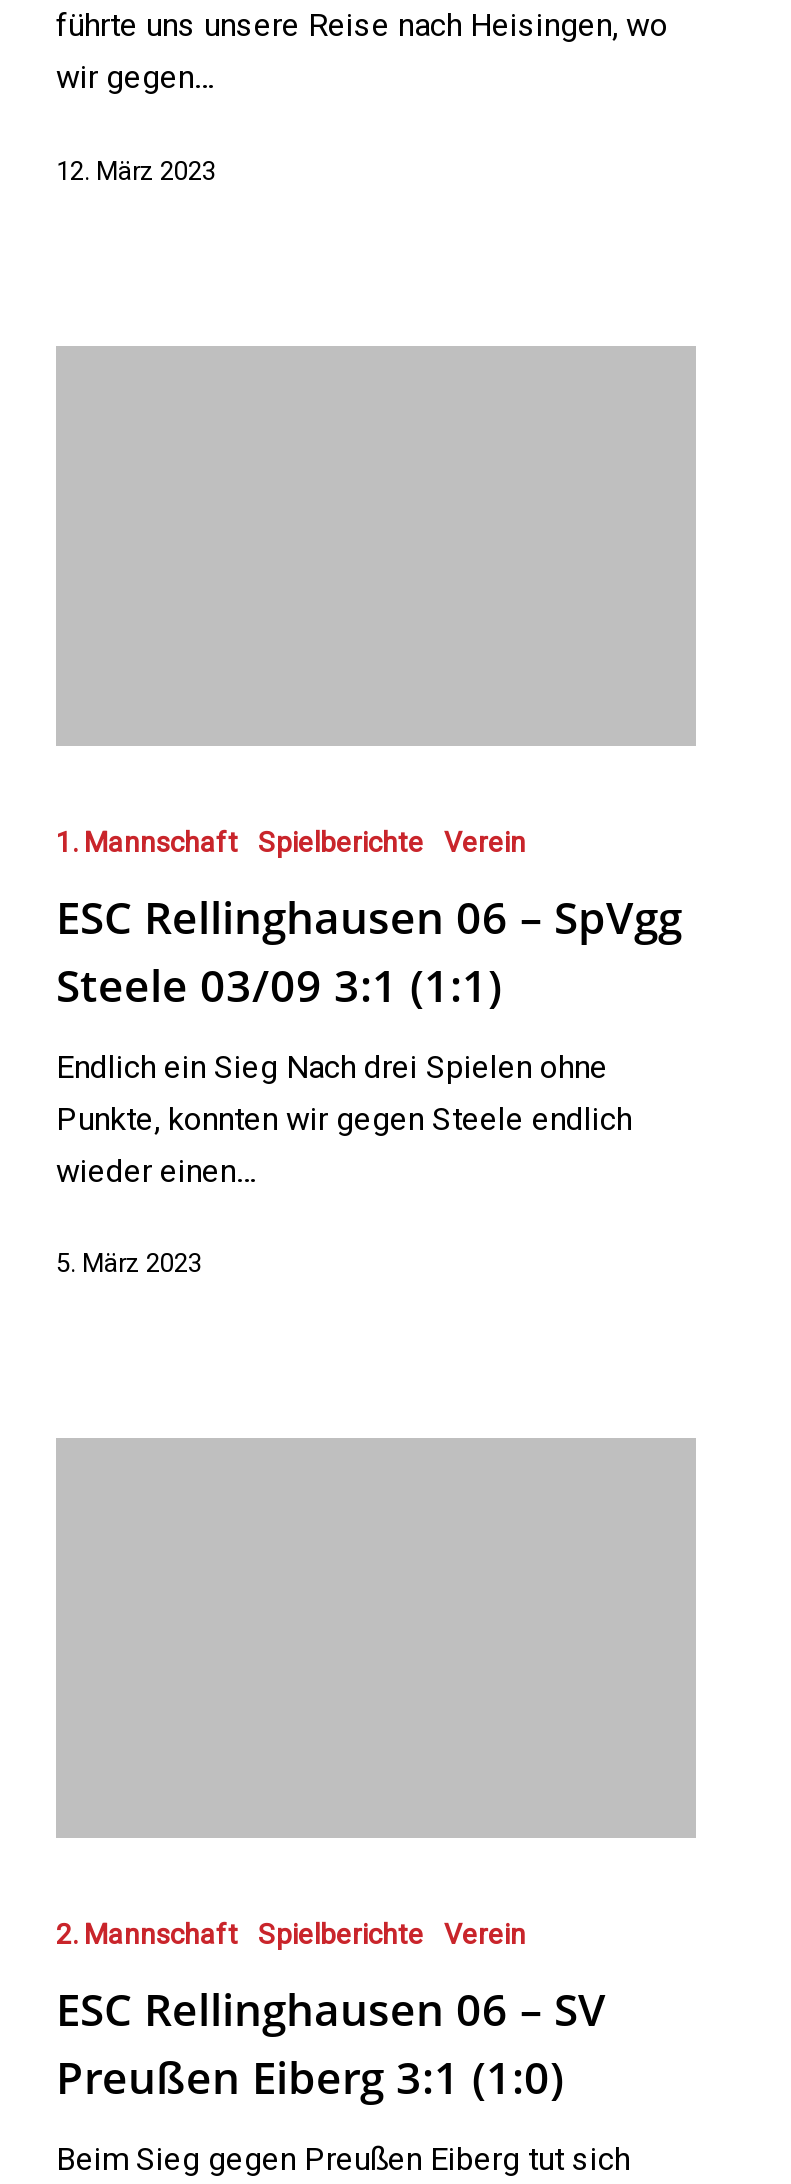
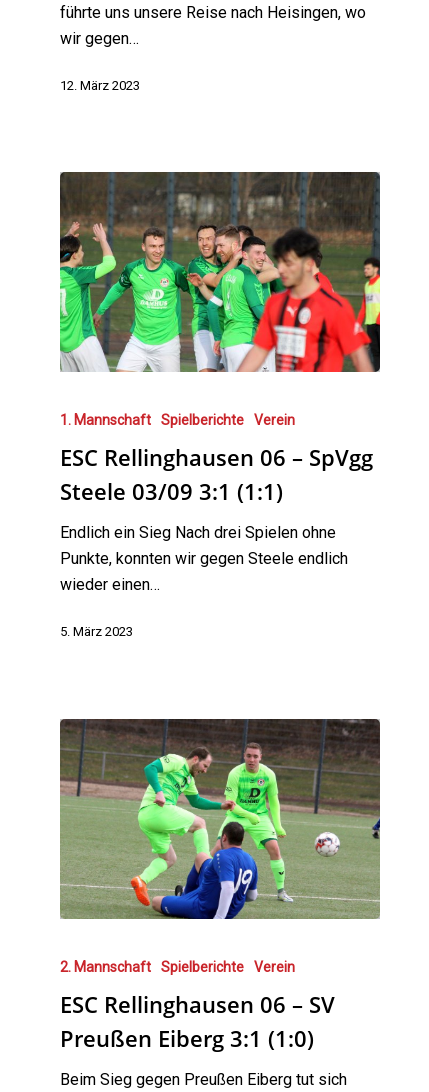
none -> [59,171,381,373] [image]
none -> [60,719,380,920] [image]

